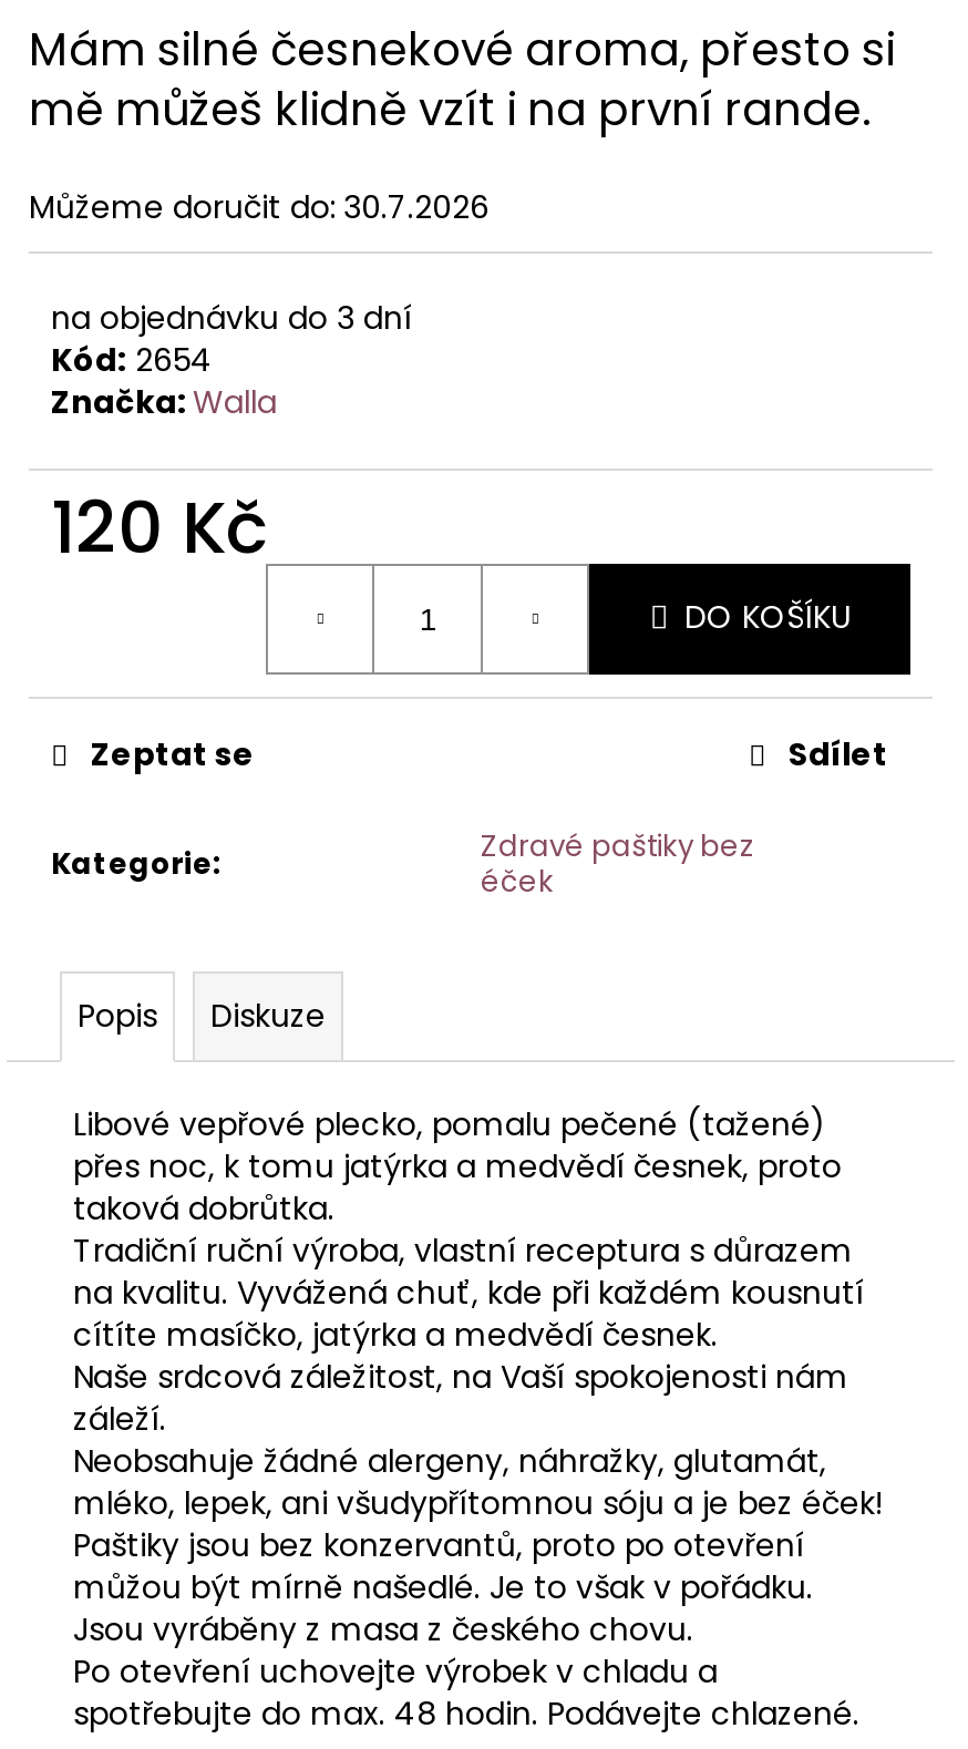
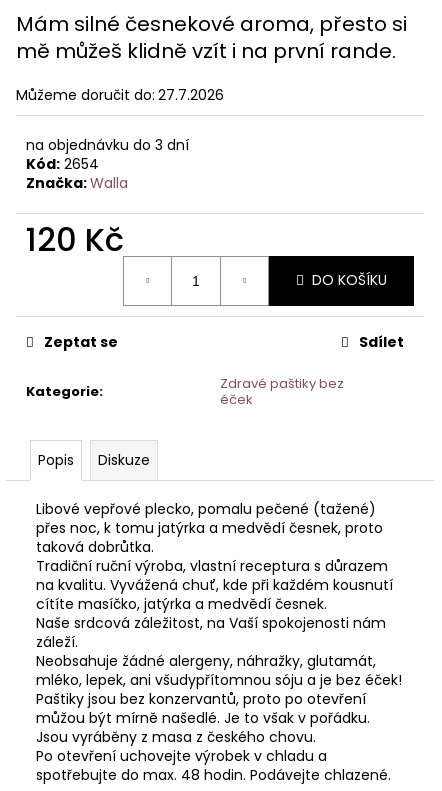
[29,184,490,228] Můžeme doručit do: 30.7.2026 -> [16,84,224,104] Můžeme doručit do: 27.7.2026

